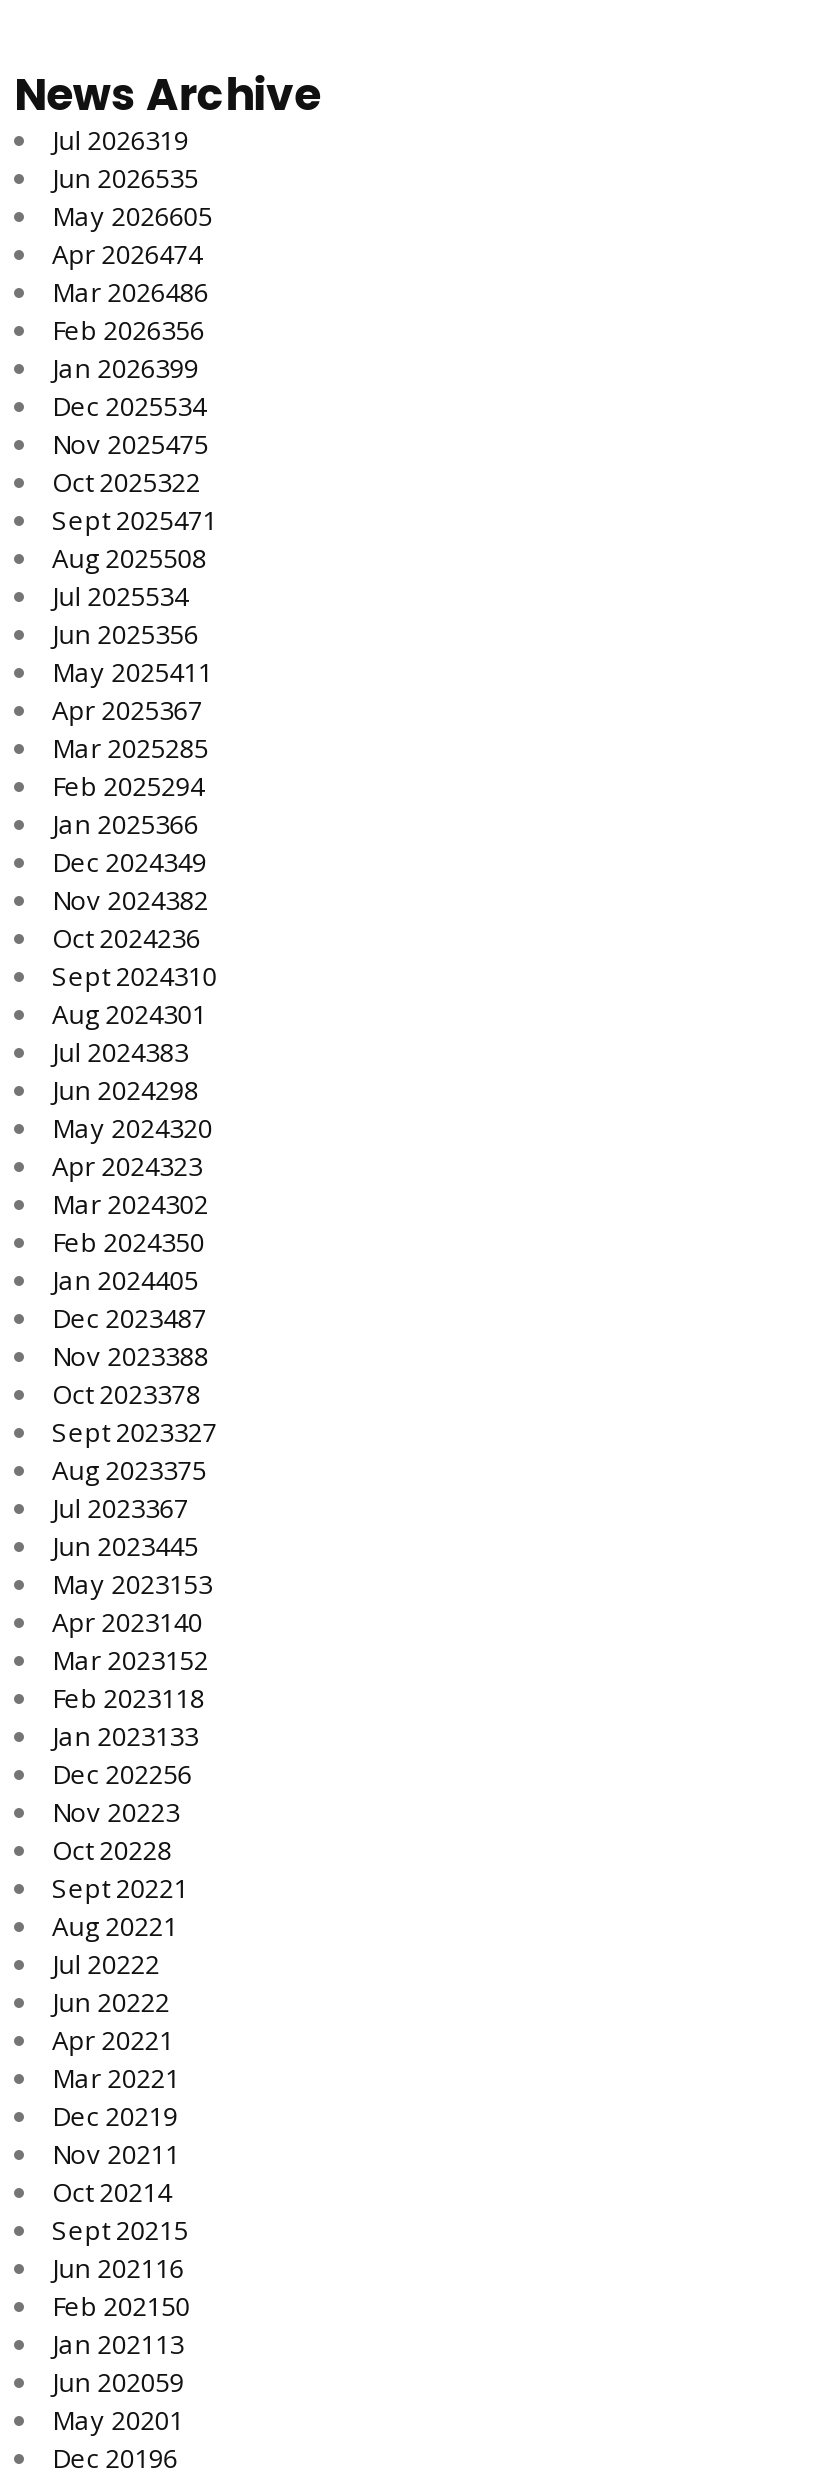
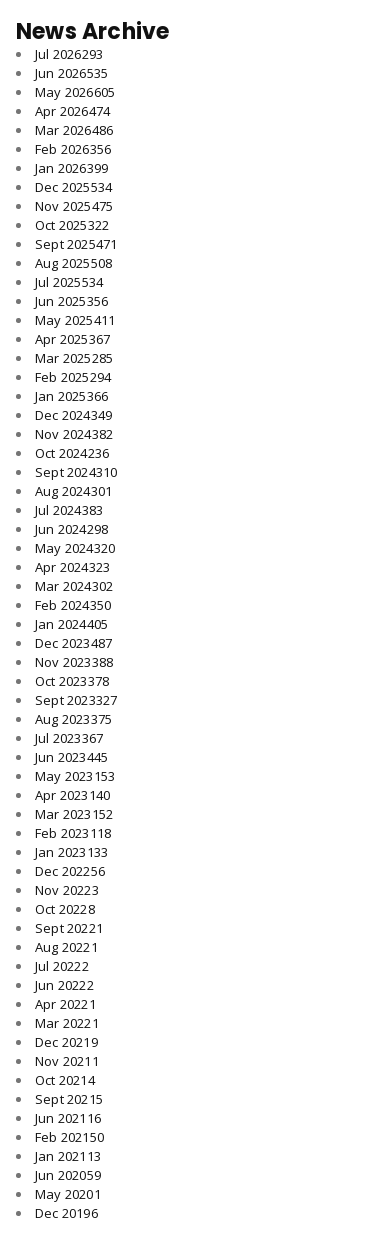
[52,122,188,158] Jul 2026319 -> [35,45,103,63] Jul 2026293

